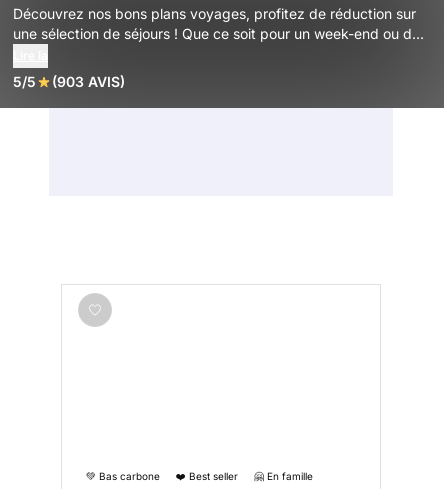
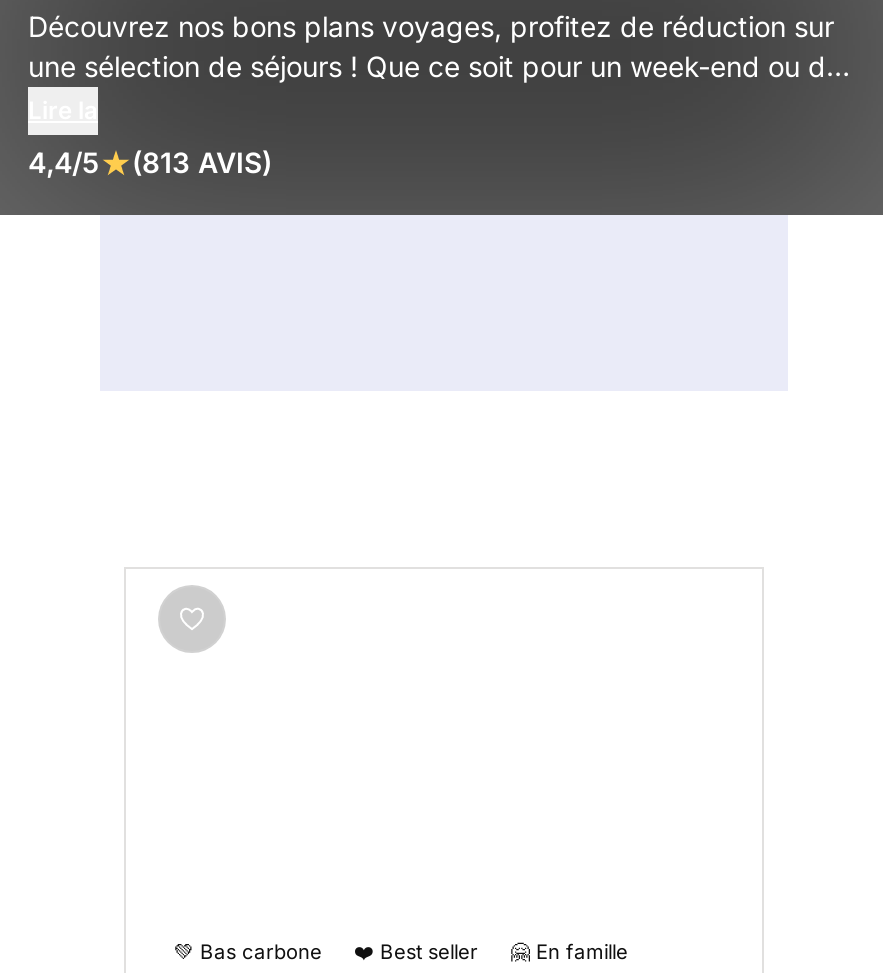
[13,73,36,90] 5/5 -> [28,144,100,178] 4,4/5
[52,73,125,90] (903 AVIS) -> [132,144,272,178] (813 AVIS)

